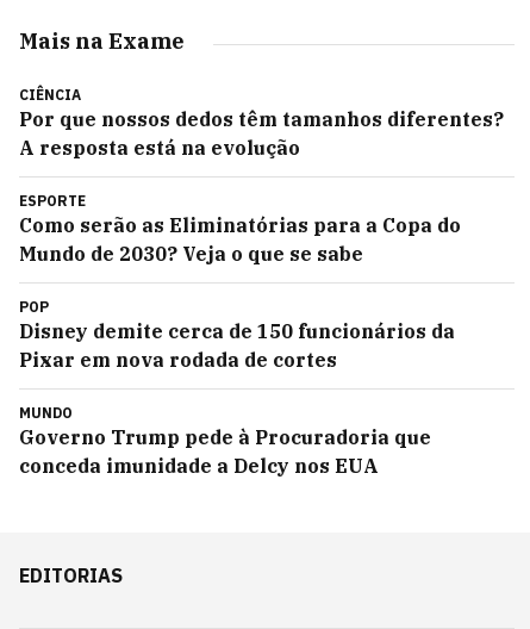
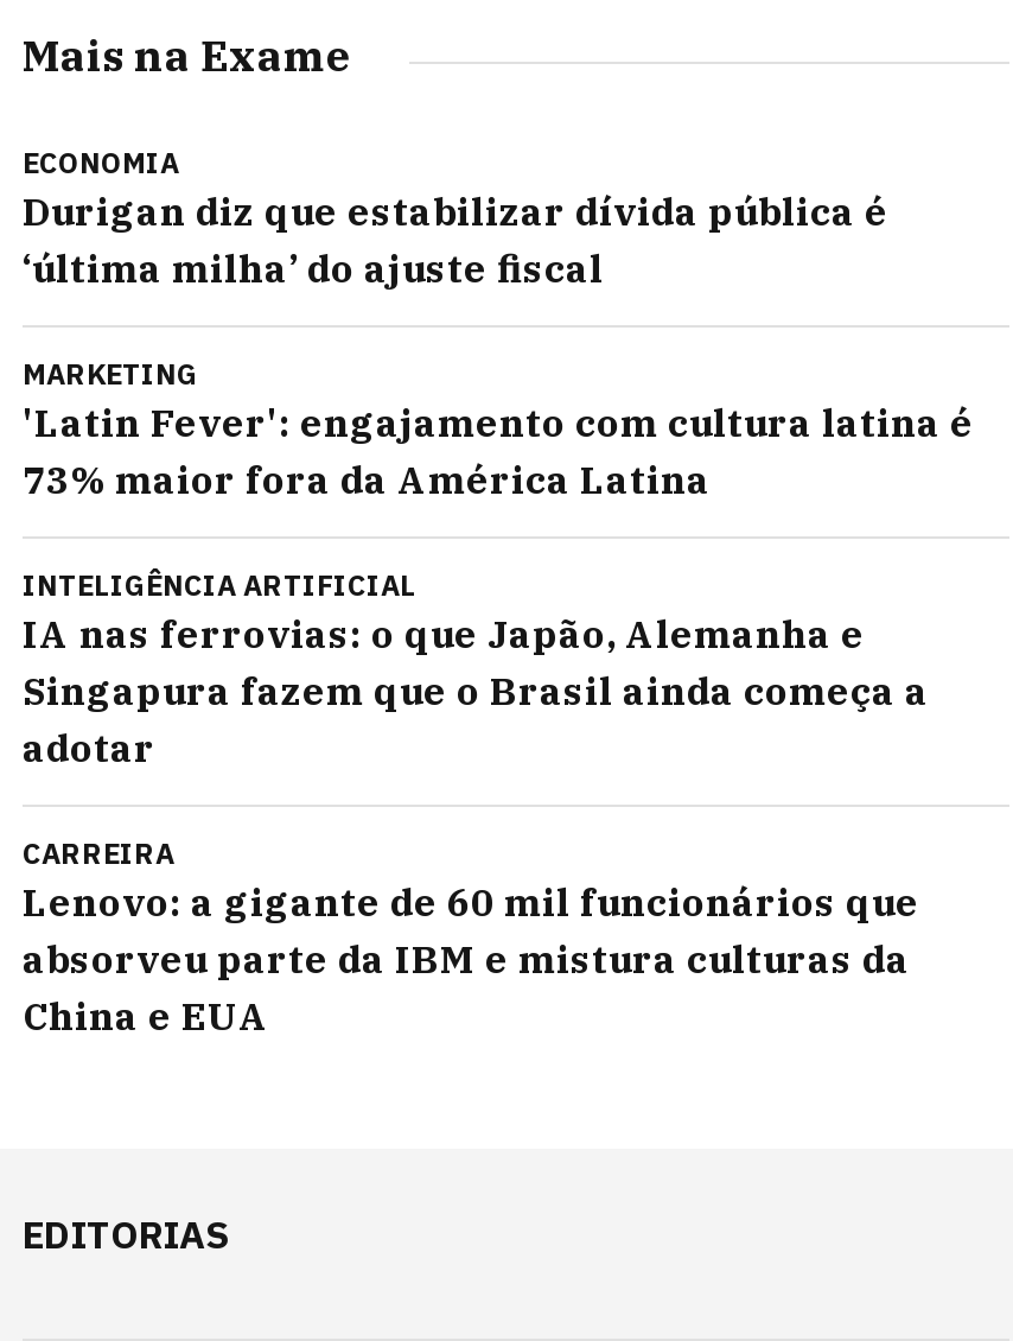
[19,86,504,160] CIÊNCIA | Por que nossos dedos têm tamanhos diferentes? | A resposta está na evolução -> [23,145,888,292] ECONOMIA | Durigan diz que estabilizar dívida pública é | ‘última milha’ do ajuste fiscal
[19,192,461,266] ESPORTE | Como serão as Eliminatórias para a Copa do | Mundo de 2030? Veja o que se sabe -> [23,356,974,503] MARKETING | 'Latin Fever': engajamento com cultura latina é | 73% maior fora da América Latina
[19,298,455,372] POP | Disney demite cerca de 150 funcionários da | Pixar em nova rodada de cortes -> [23,567,929,771] INTELIGÊNCIA ARTIFICIAL | IA nas ferrovias: o que Japão, Alemanha e | Singapura fazem que o Brasil ainda começa a | adotar
[19,404,431,478] MUNDO | Governo Trump pede à Procuradoria que | conceda imunidade a Delcy nos EUA -> [23,835,919,1040] CARREIRA | Lenovo: a gigante de 60 mil funcionários que | absorveu parte da IBM e mistura culturas da | China e EUA

